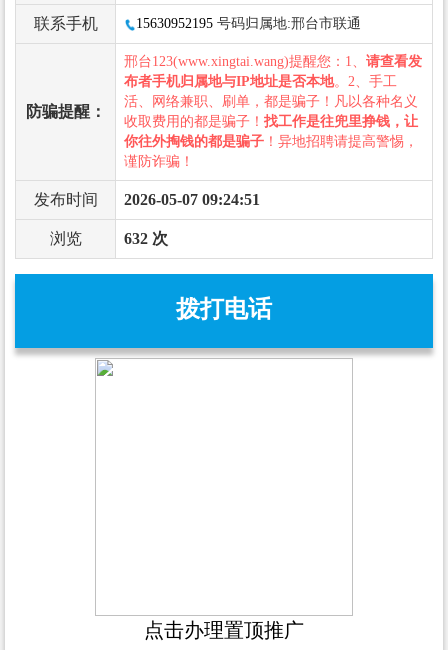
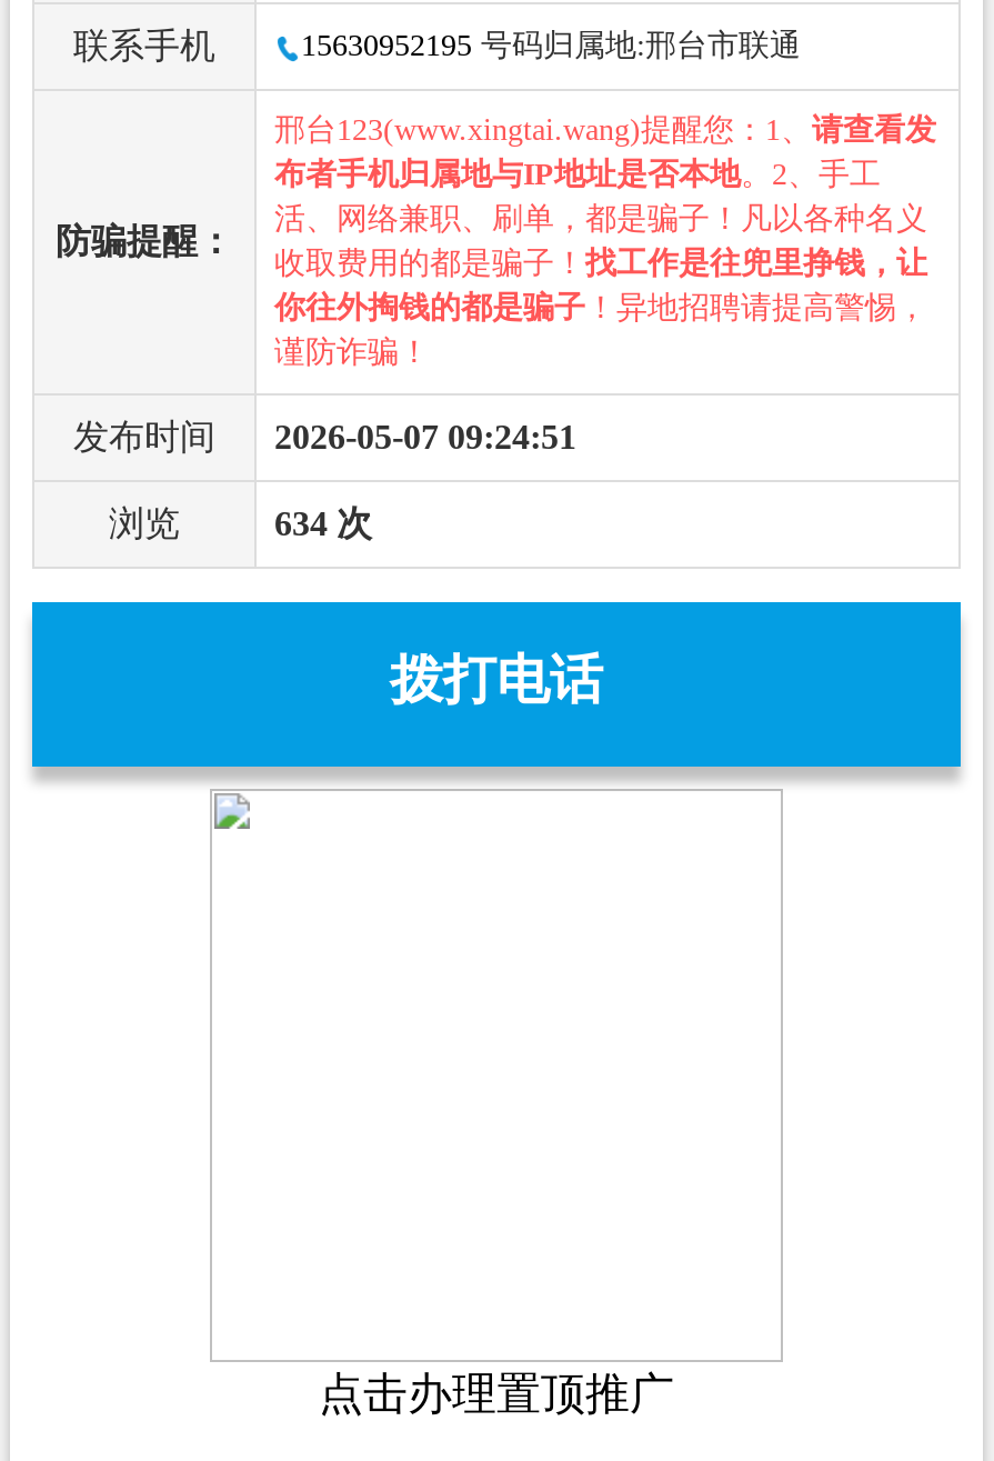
[124,230,168,247] 632 次 -> [274,504,372,542] 634 次

